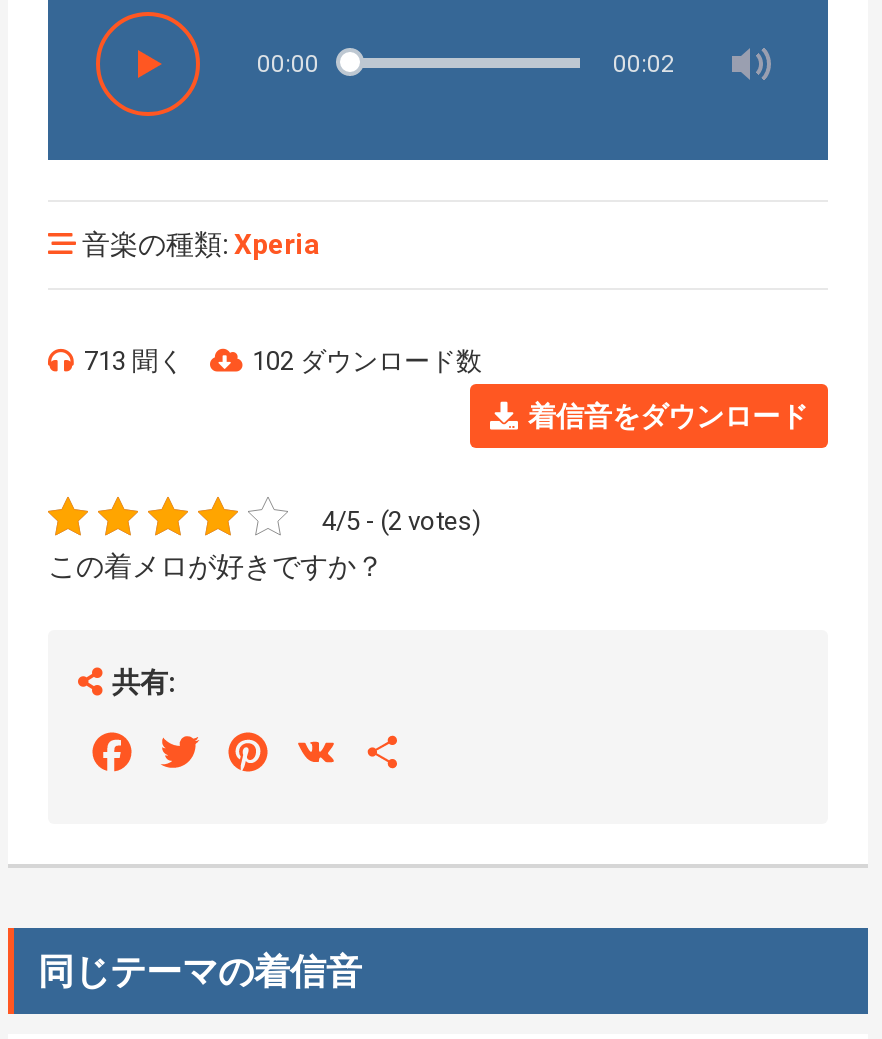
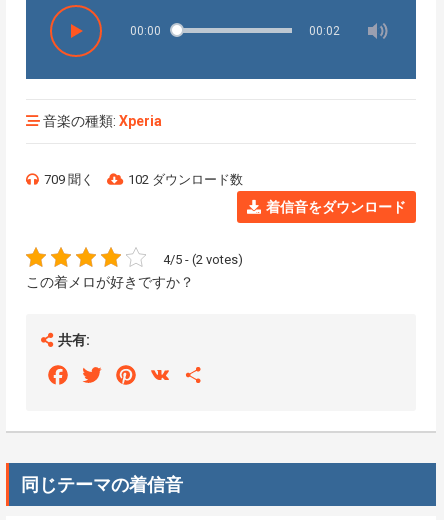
[84,346,184,376] 713 聞く -> [44,172,94,187] 709 聞く

